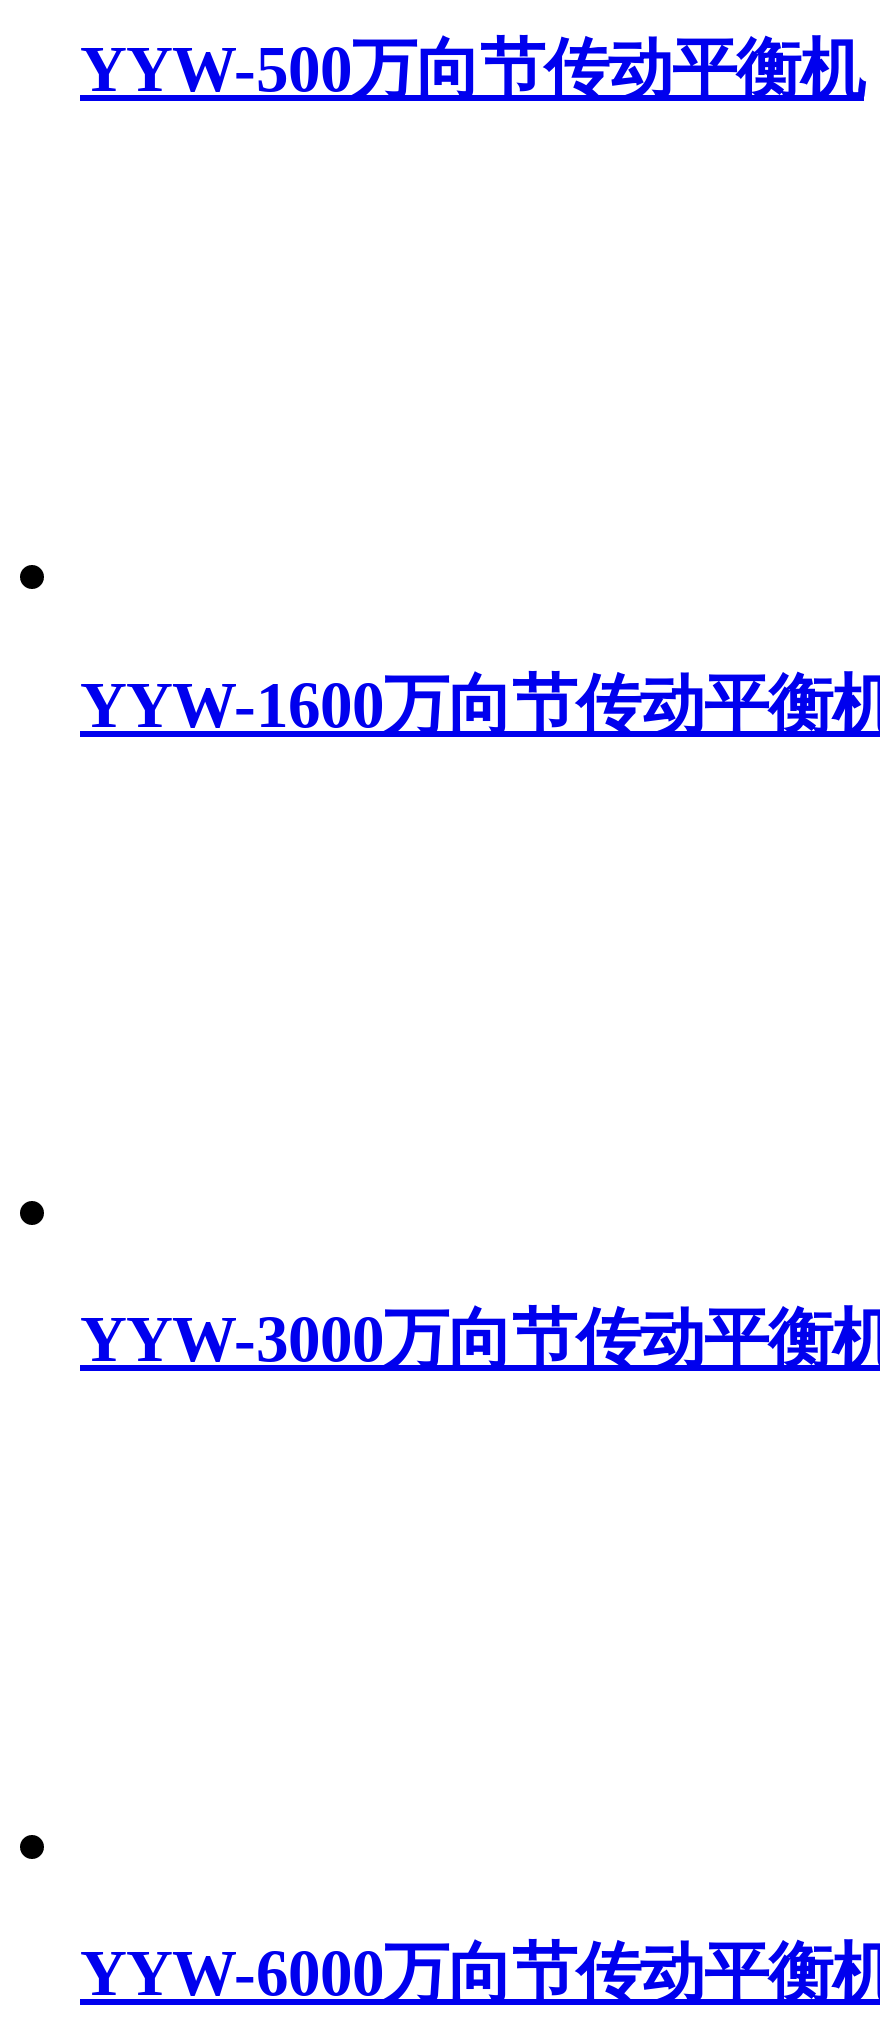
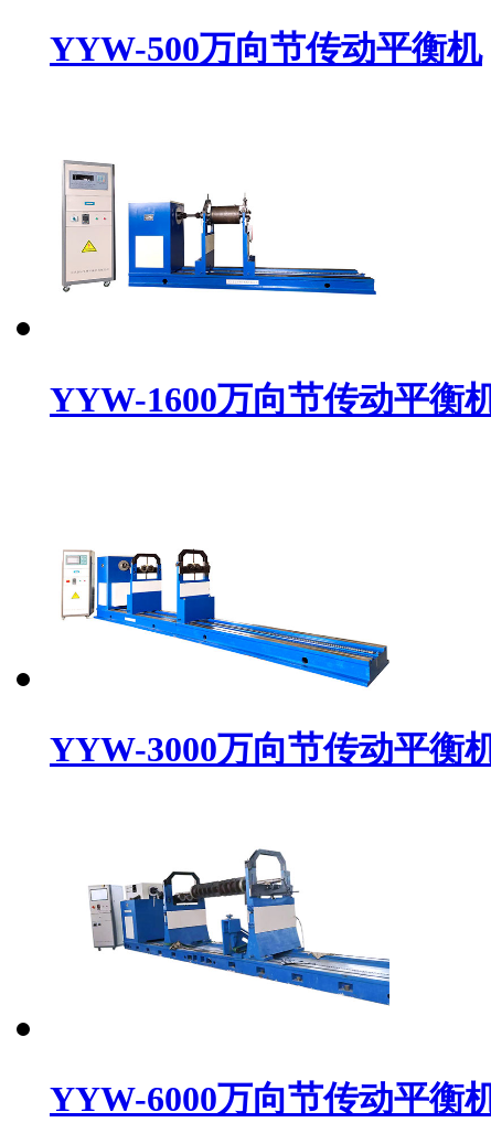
none -> [61,160,117,292] [image]
none -> [127,193,377,296] [image]
none -> [61,548,391,688] [image]
none -> [88,848,391,1006] [image]

